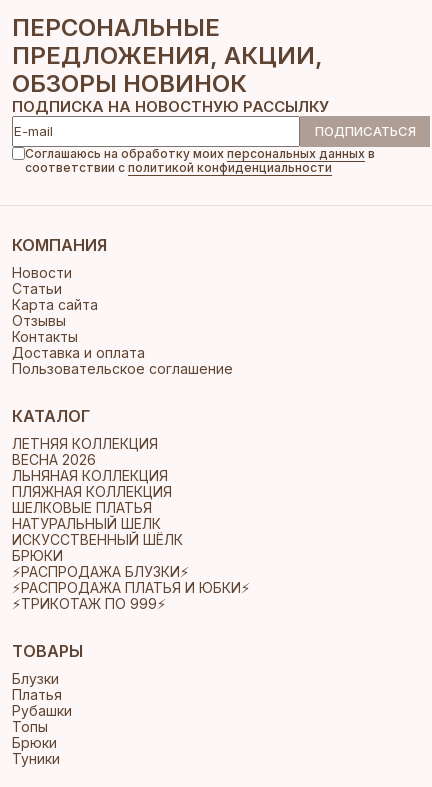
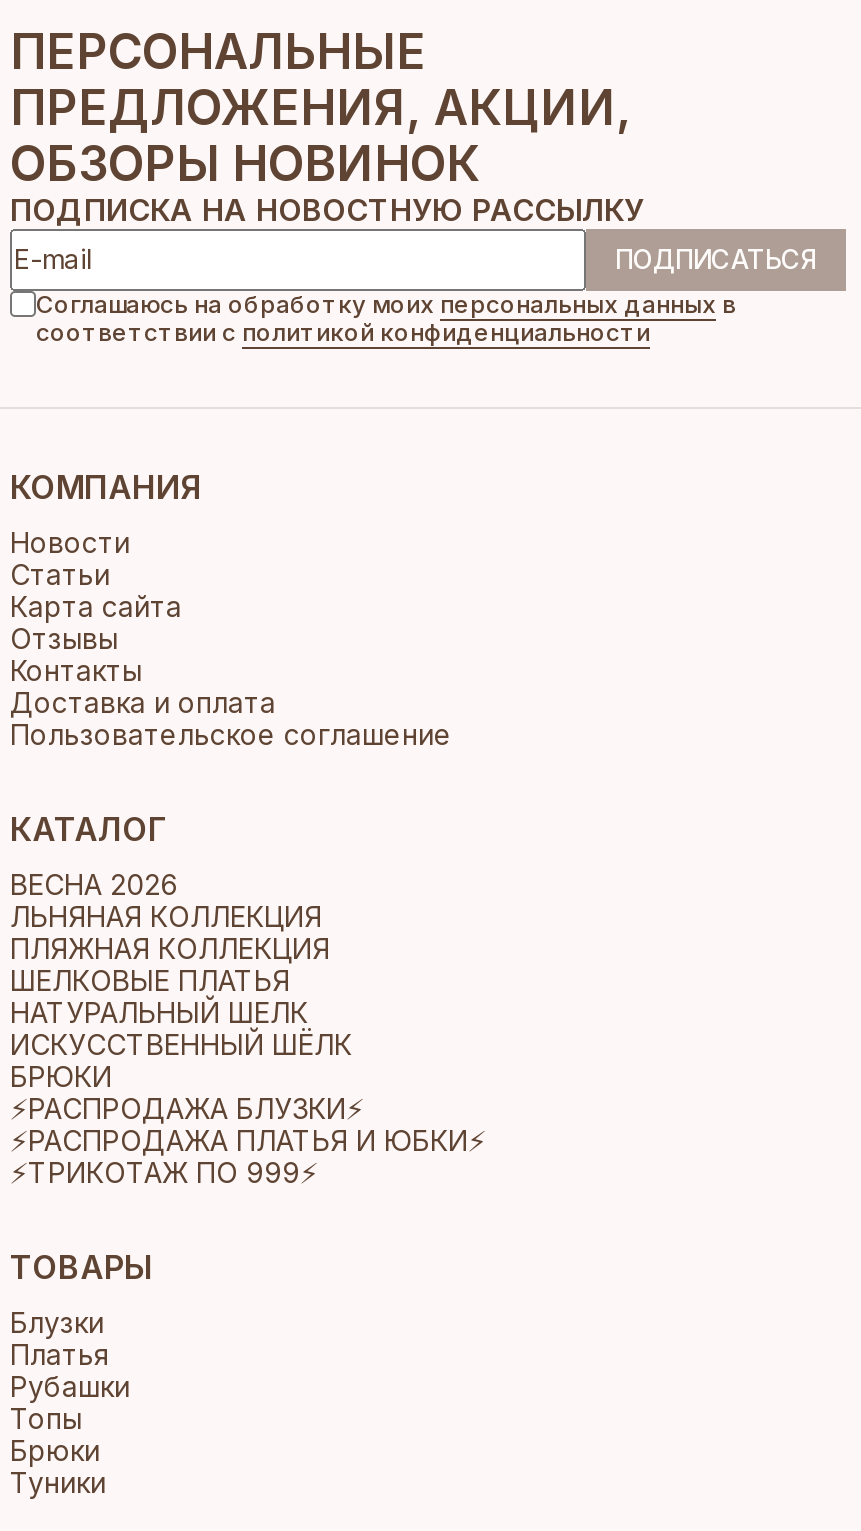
[12,435,158,452] ЛЕТНЯЯ КОЛЛЕКЦИЯ -> none

